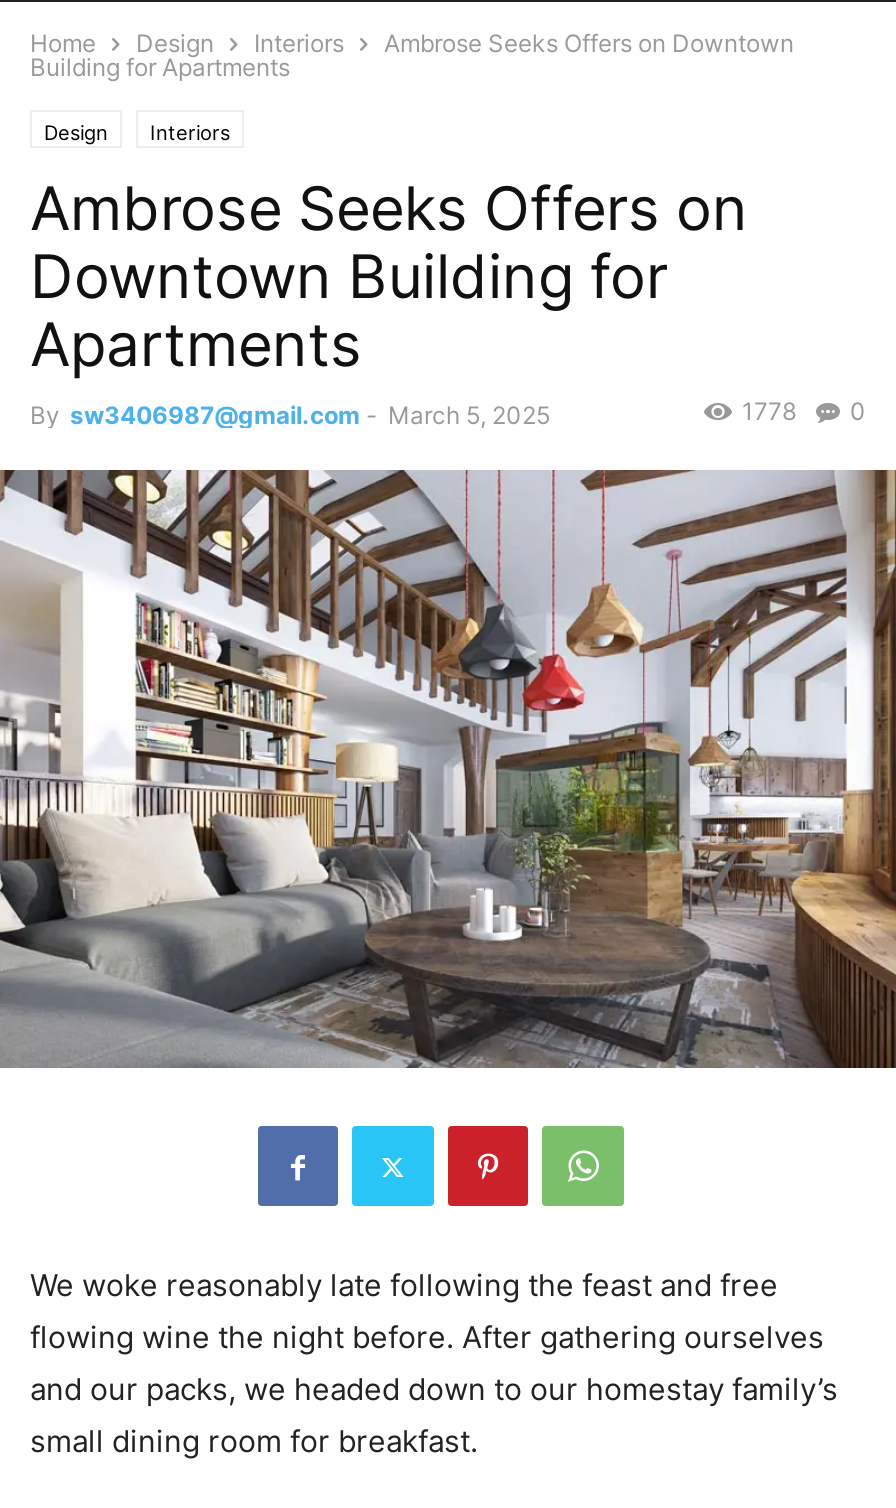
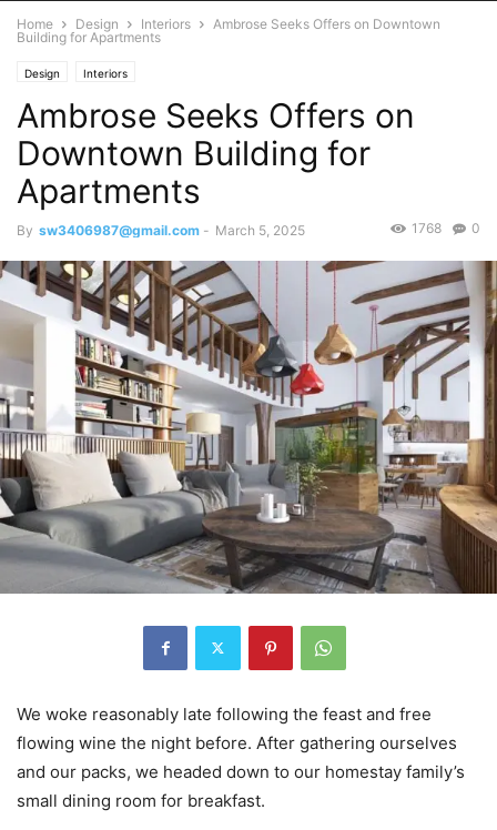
[742,396,866,426] 1778 0 -> [412,220,480,236] 1768 0

